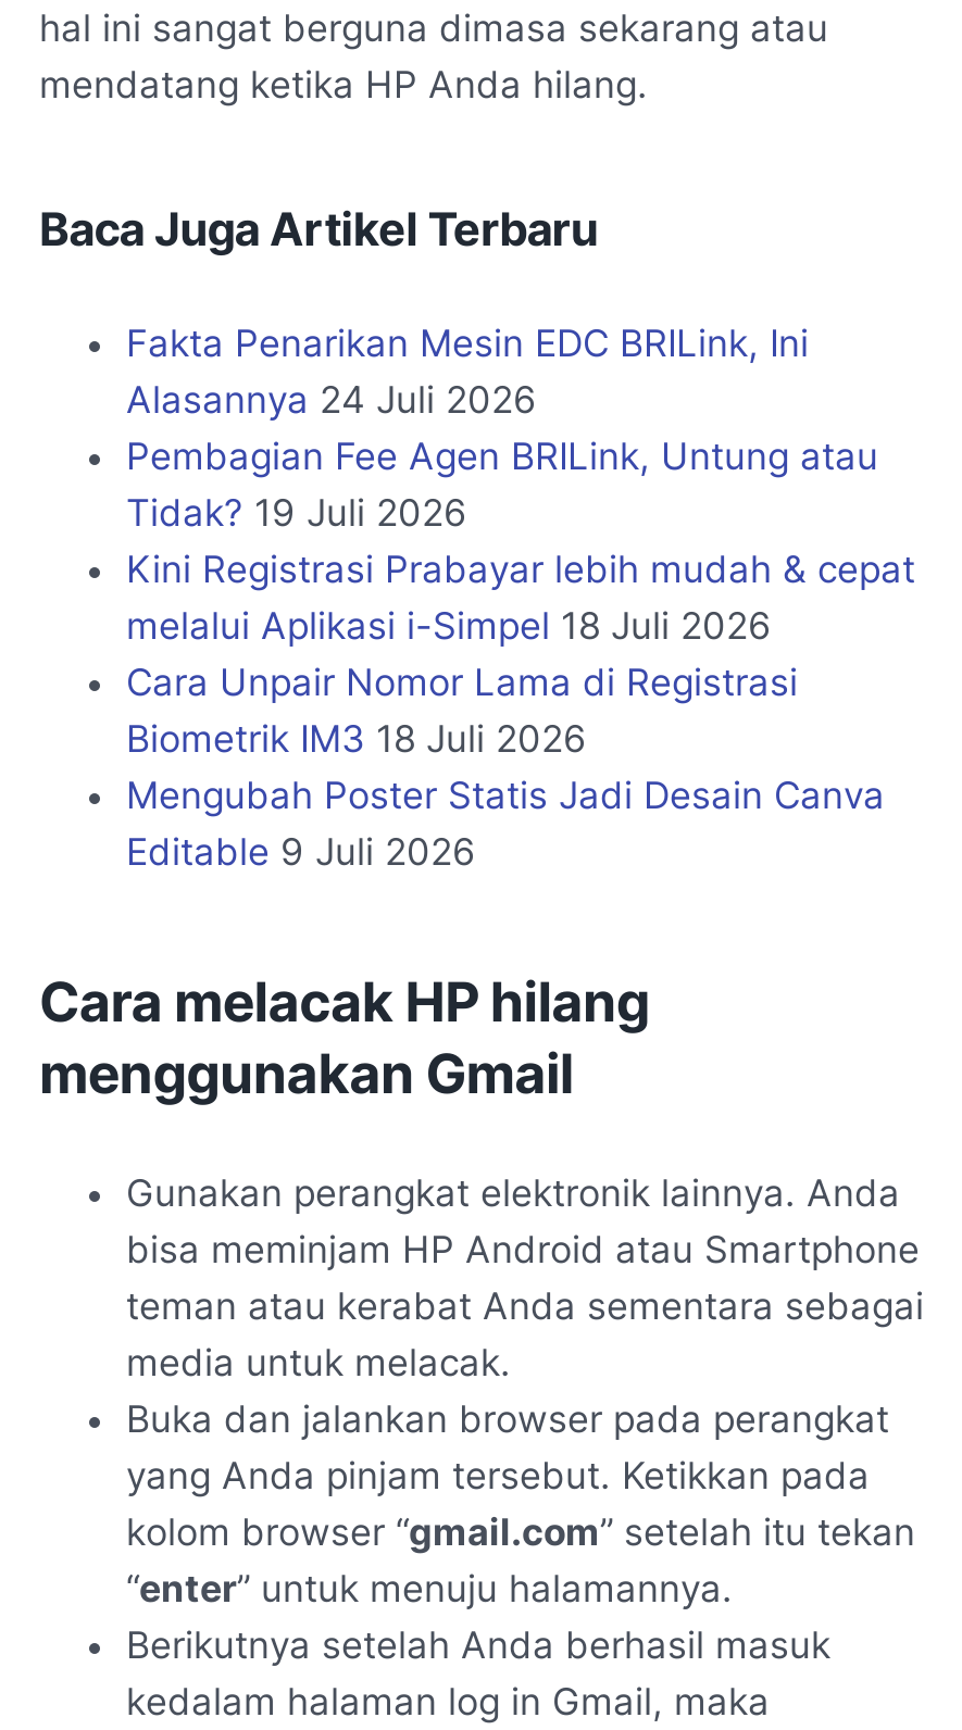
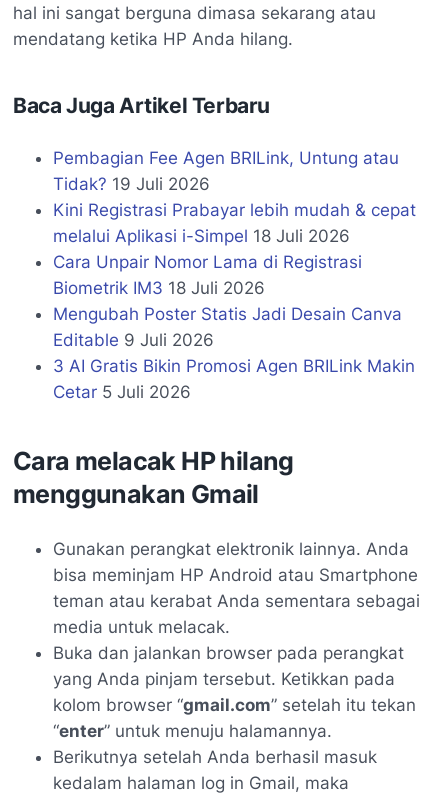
[126,322,809,422] Fakta Penarikan Mesin EDC BRILink, Ini | Alasannya 24 Juli 2026 -> none
moved [126,435,915,874] -> [53,148,416,350]: Pembagian Fee Agen BRILink, Untung atau | Tidak? 19 Juli 2026 | Kini Registrasi Prabayar lebih mudah & cepat | melalui Aplikasi i-Simpel 18 Juli 2026 | Cara Unpair Nomor Lama di Registrasi | Biometrik IM3 18 Juli 2026 | Mengubah Poster Statis Jadi Desain Canva | Editable 9 Juli 2026
none -> [53,356,415,402] 3 AI Gratis Bikin Promosi Agen BRILink Makin | Cetar 5 Juli 2026

